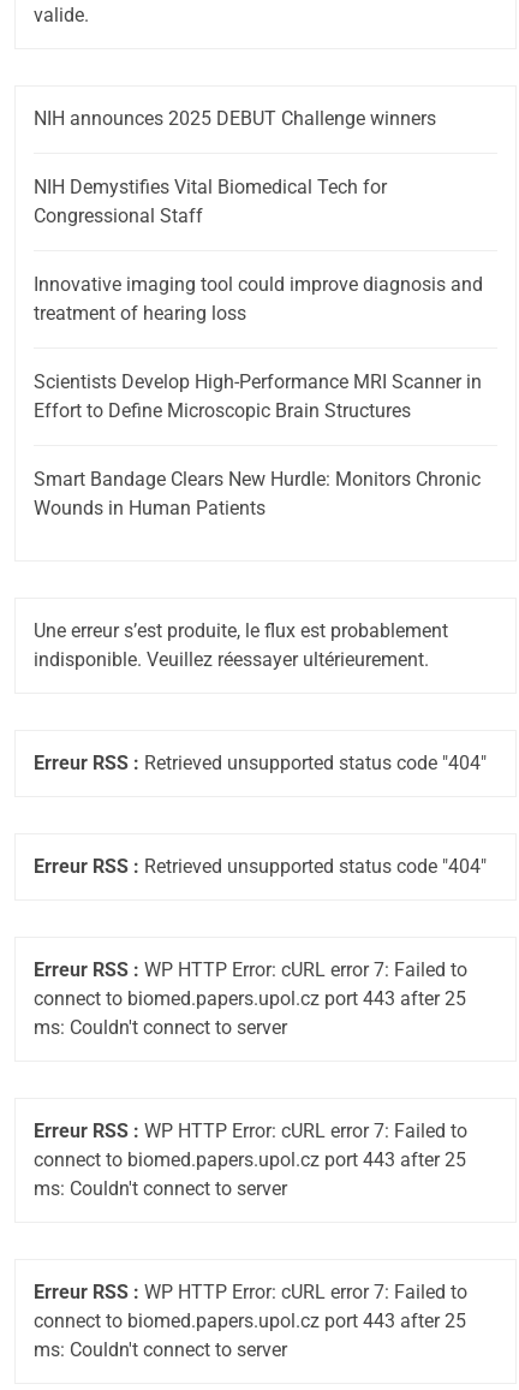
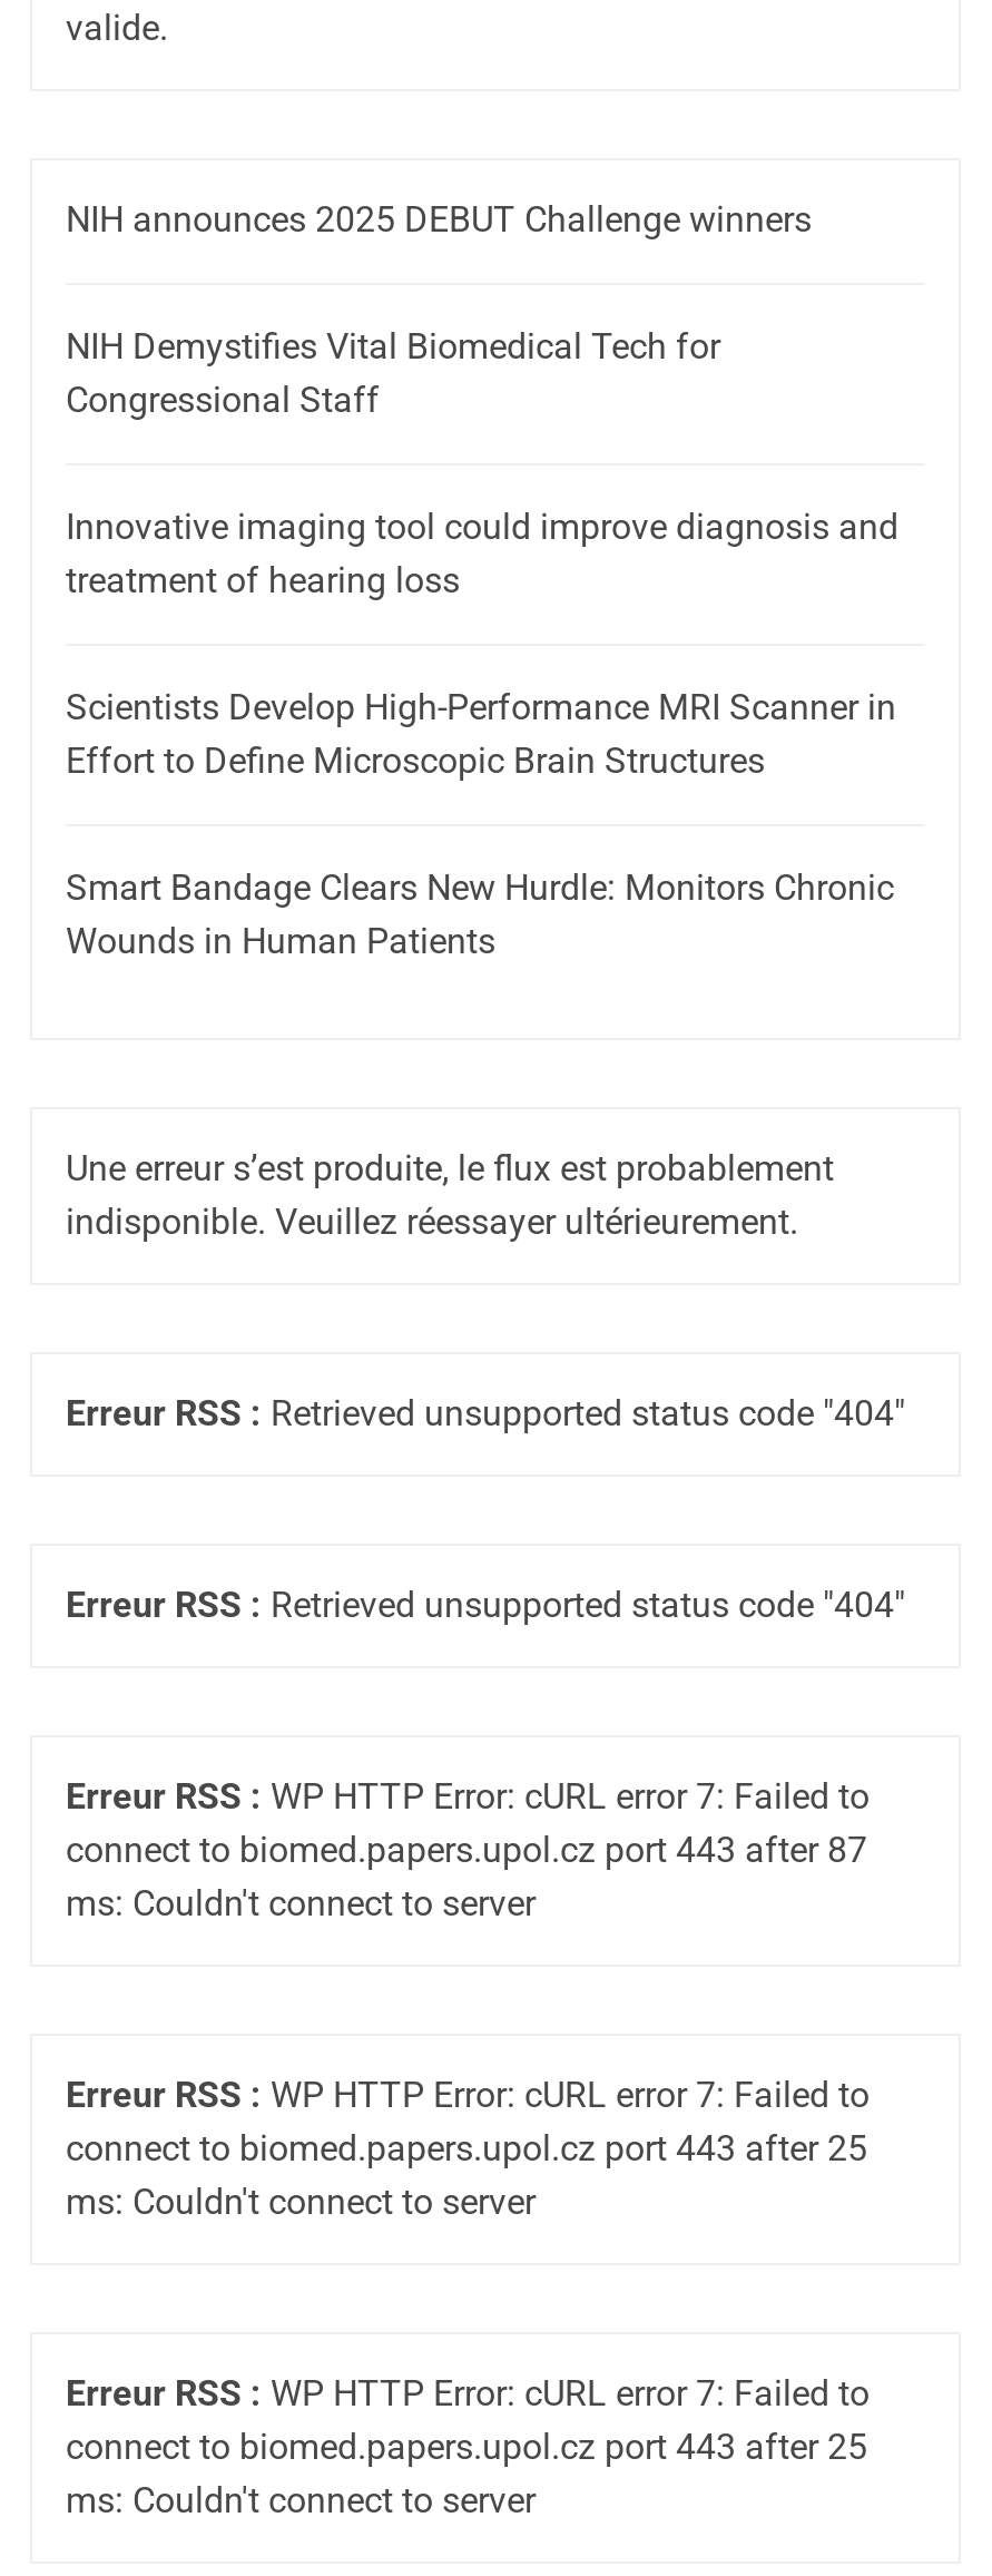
[34,987,466,1010] connect to biomed.papers.upol.cz port 443 after 25 -> [66,1829,867,1871] connect to biomed.papers.upol.cz port 443 after 87

